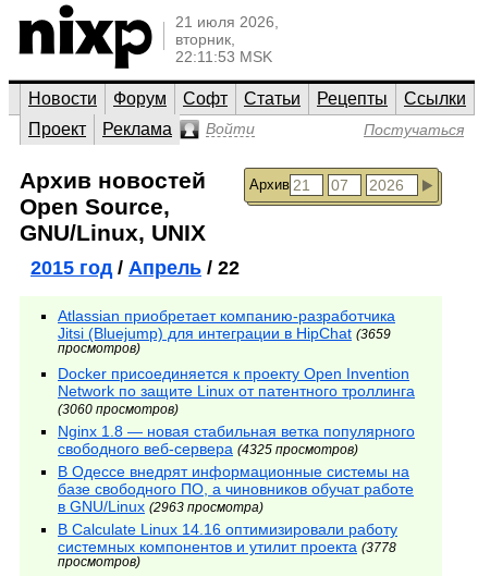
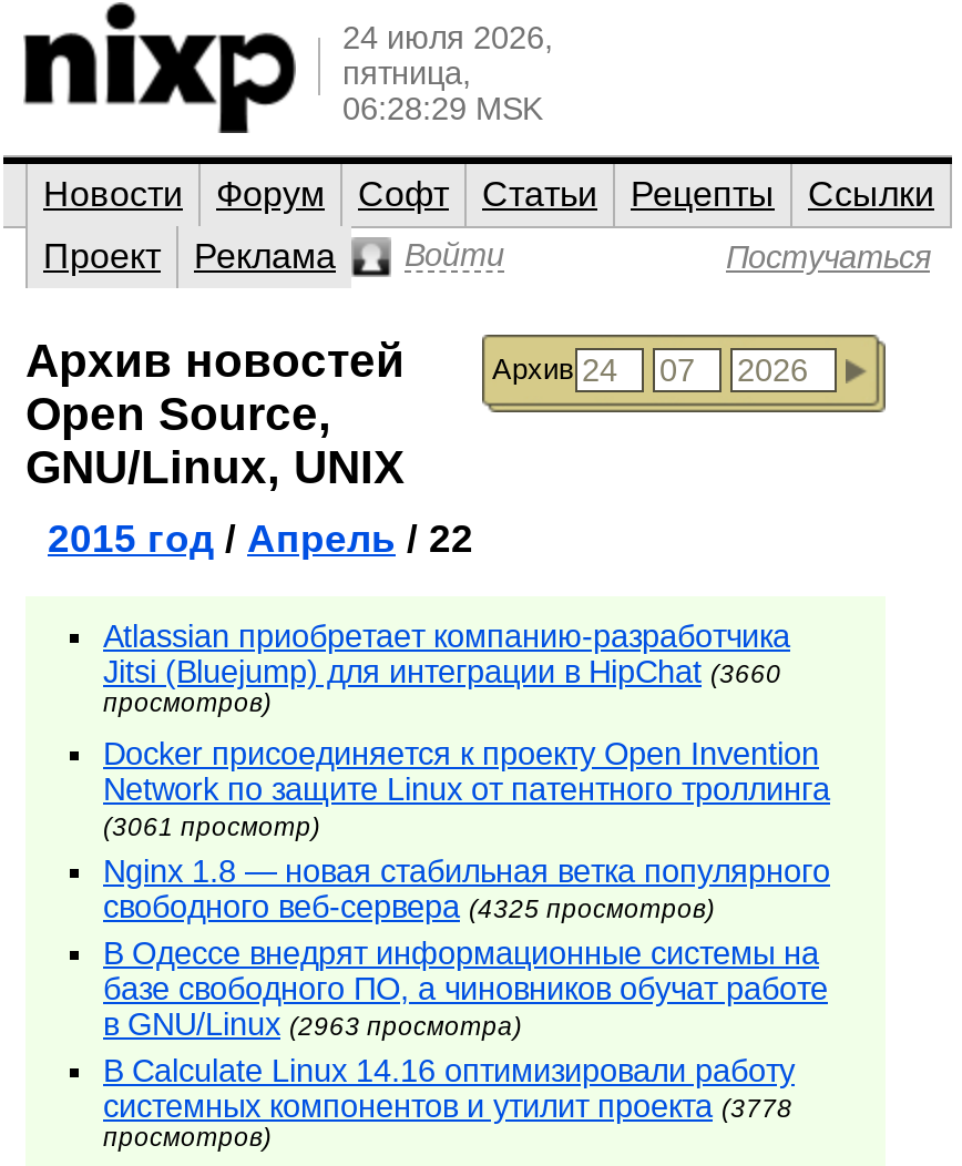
[175,13,279,65] 21 июля 2026, | вторник, | 22:11:53 MSK -> [342,20,553,126] 24 июля 2026, | пятница, | 06:28:29 MSK
[58,324,391,342] Jitsi (Bluejump) для интеграции в HipChat (3659 -> [103,654,781,689] Jitsi (Bluejump) для интеграции в HipChat (3660
[58,403,179,416] (3060 просмотров) -> [103,814,320,840] (3061 просмотр)

